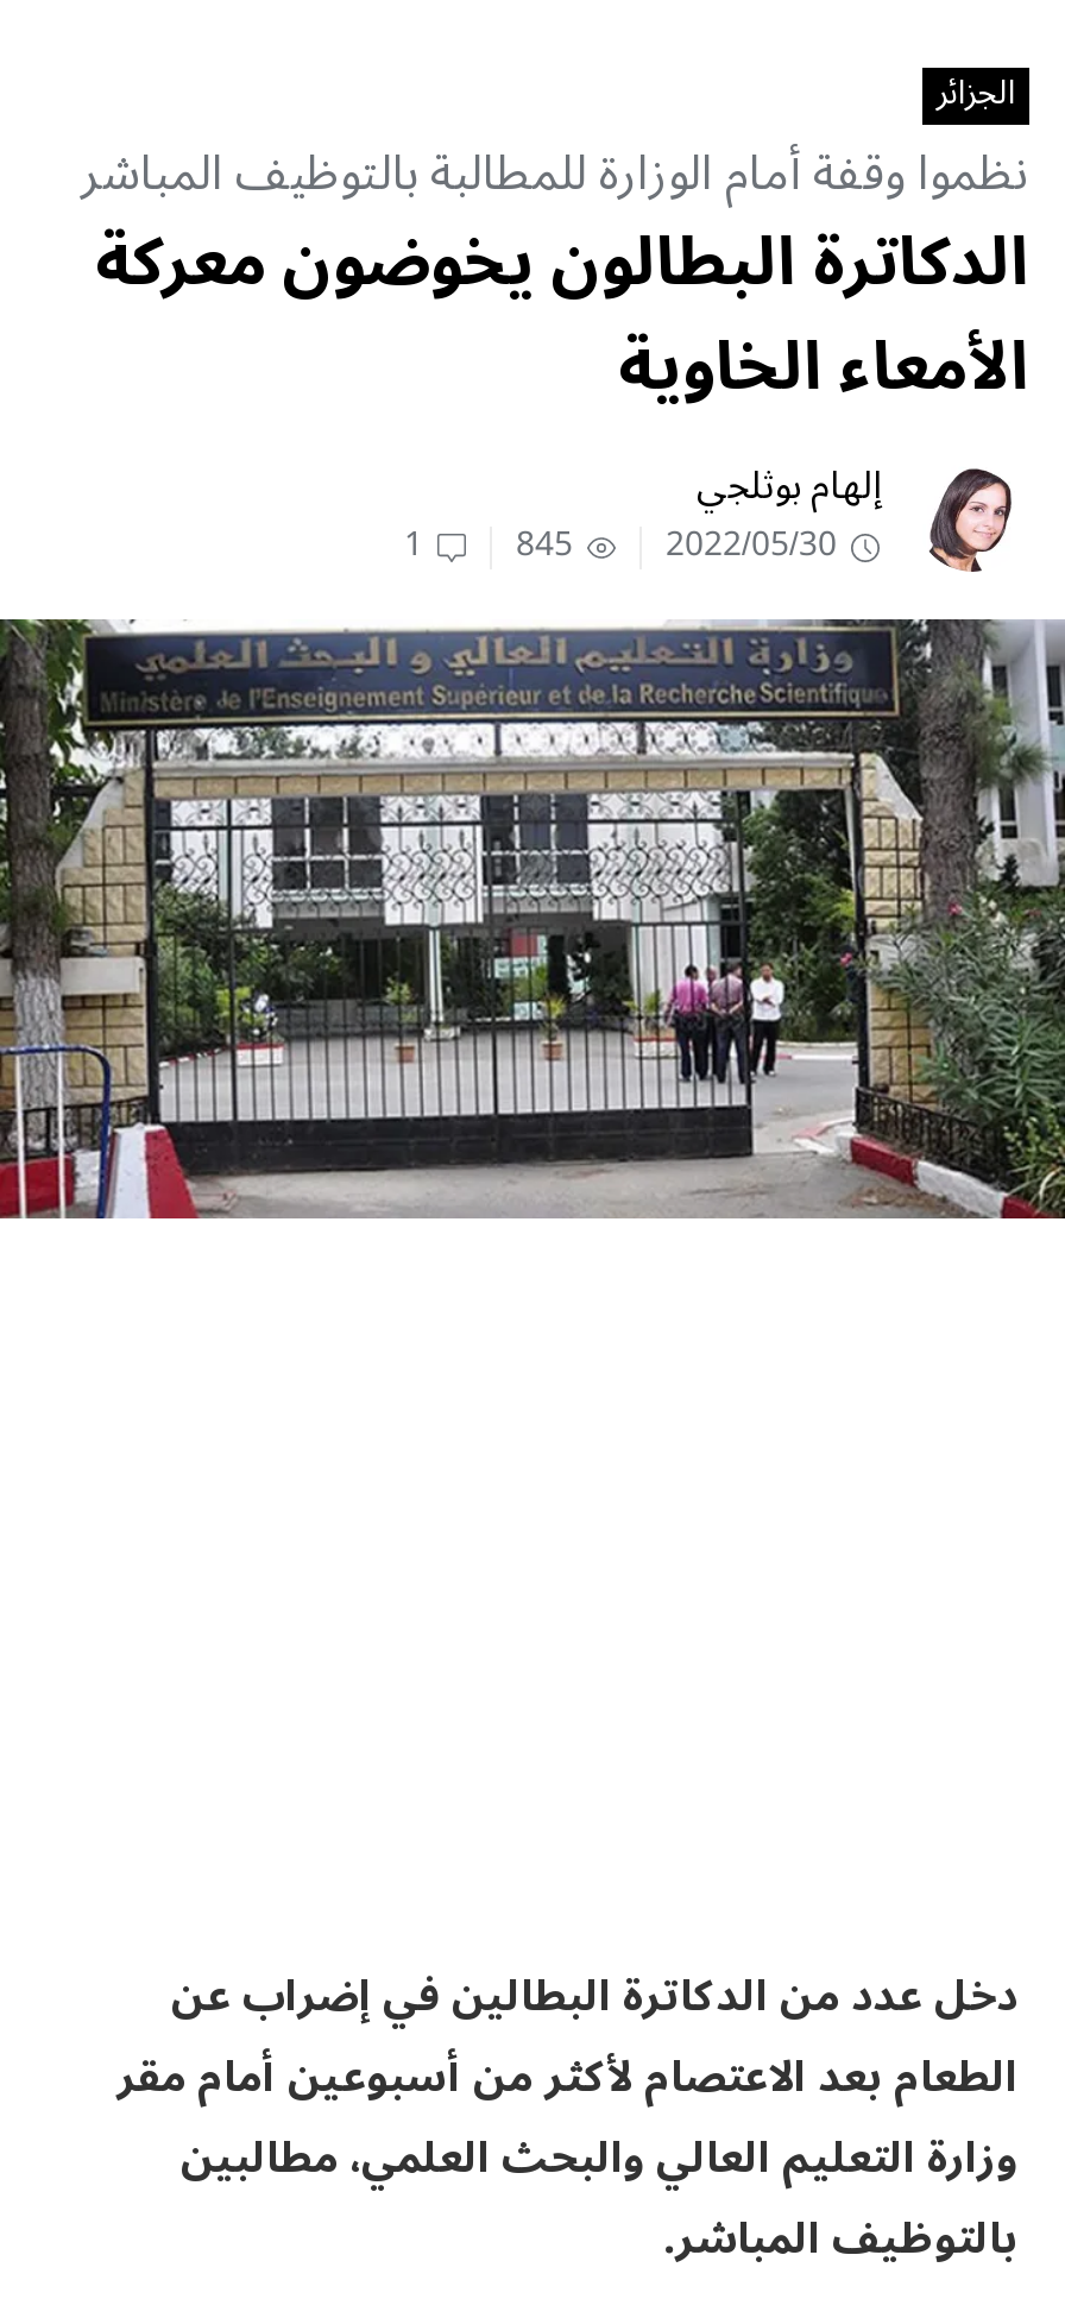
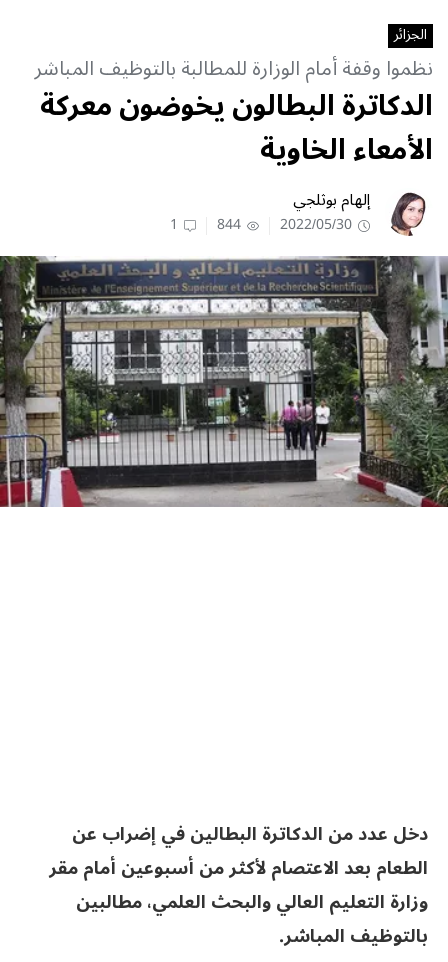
[404,510,837,579] 1 845 2022/05/30 -> [170,210,352,239] 1 844 2022/05/30

